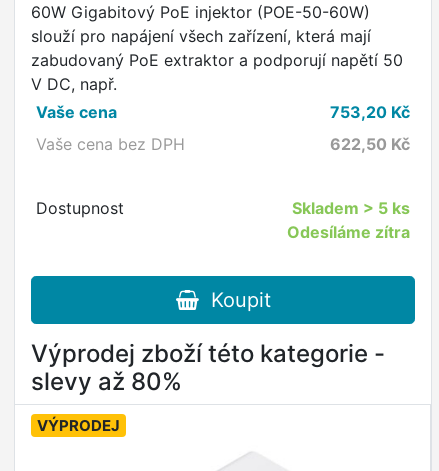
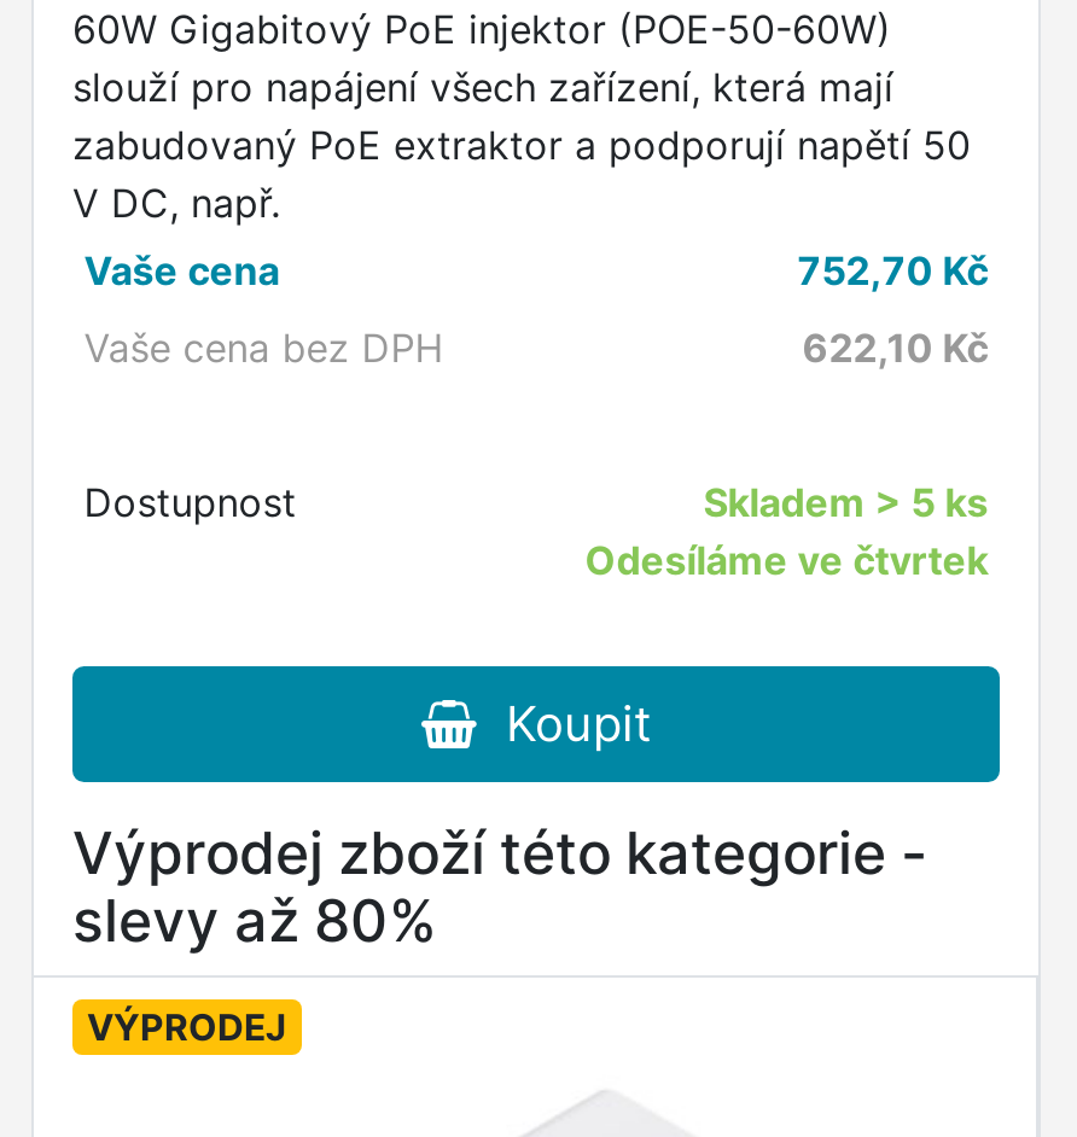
[330,102,410,122] 753,20 Kč -> [797,246,988,295] 752,70 Kč
[330,134,410,154] 622,50 Kč -> [802,324,988,372] 622,10 Kč
[287,222,410,242] Odesíláme zítra -> [585,536,988,584] Odesíláme ve čtvrtek

